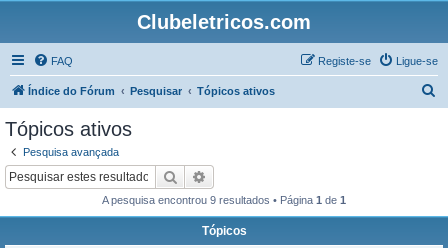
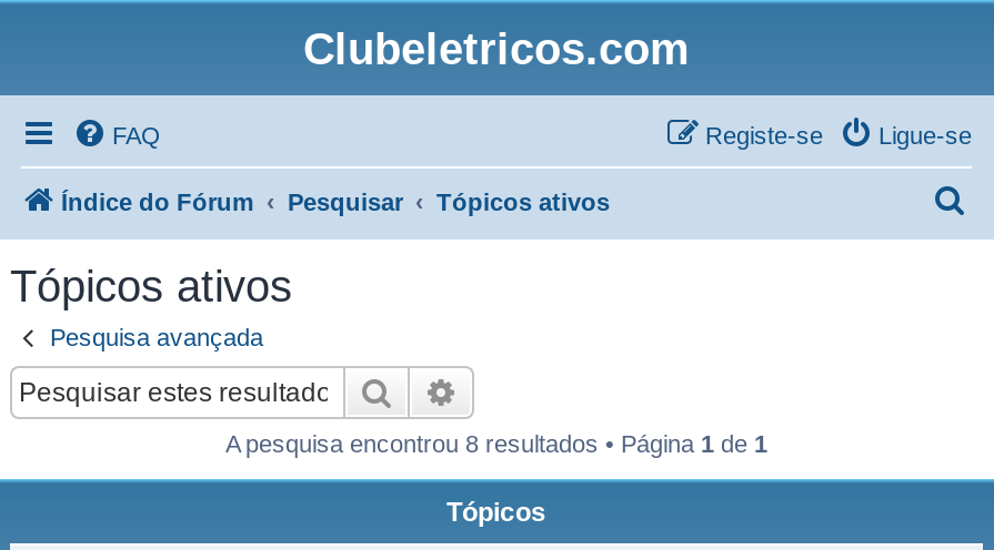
[102,193,346,205] A pesquisa encontrou 9 resultados • Página 1 de 1 -> [225,429,767,456] A pesquisa encontrou 8 resultados • Página 1 de 1

